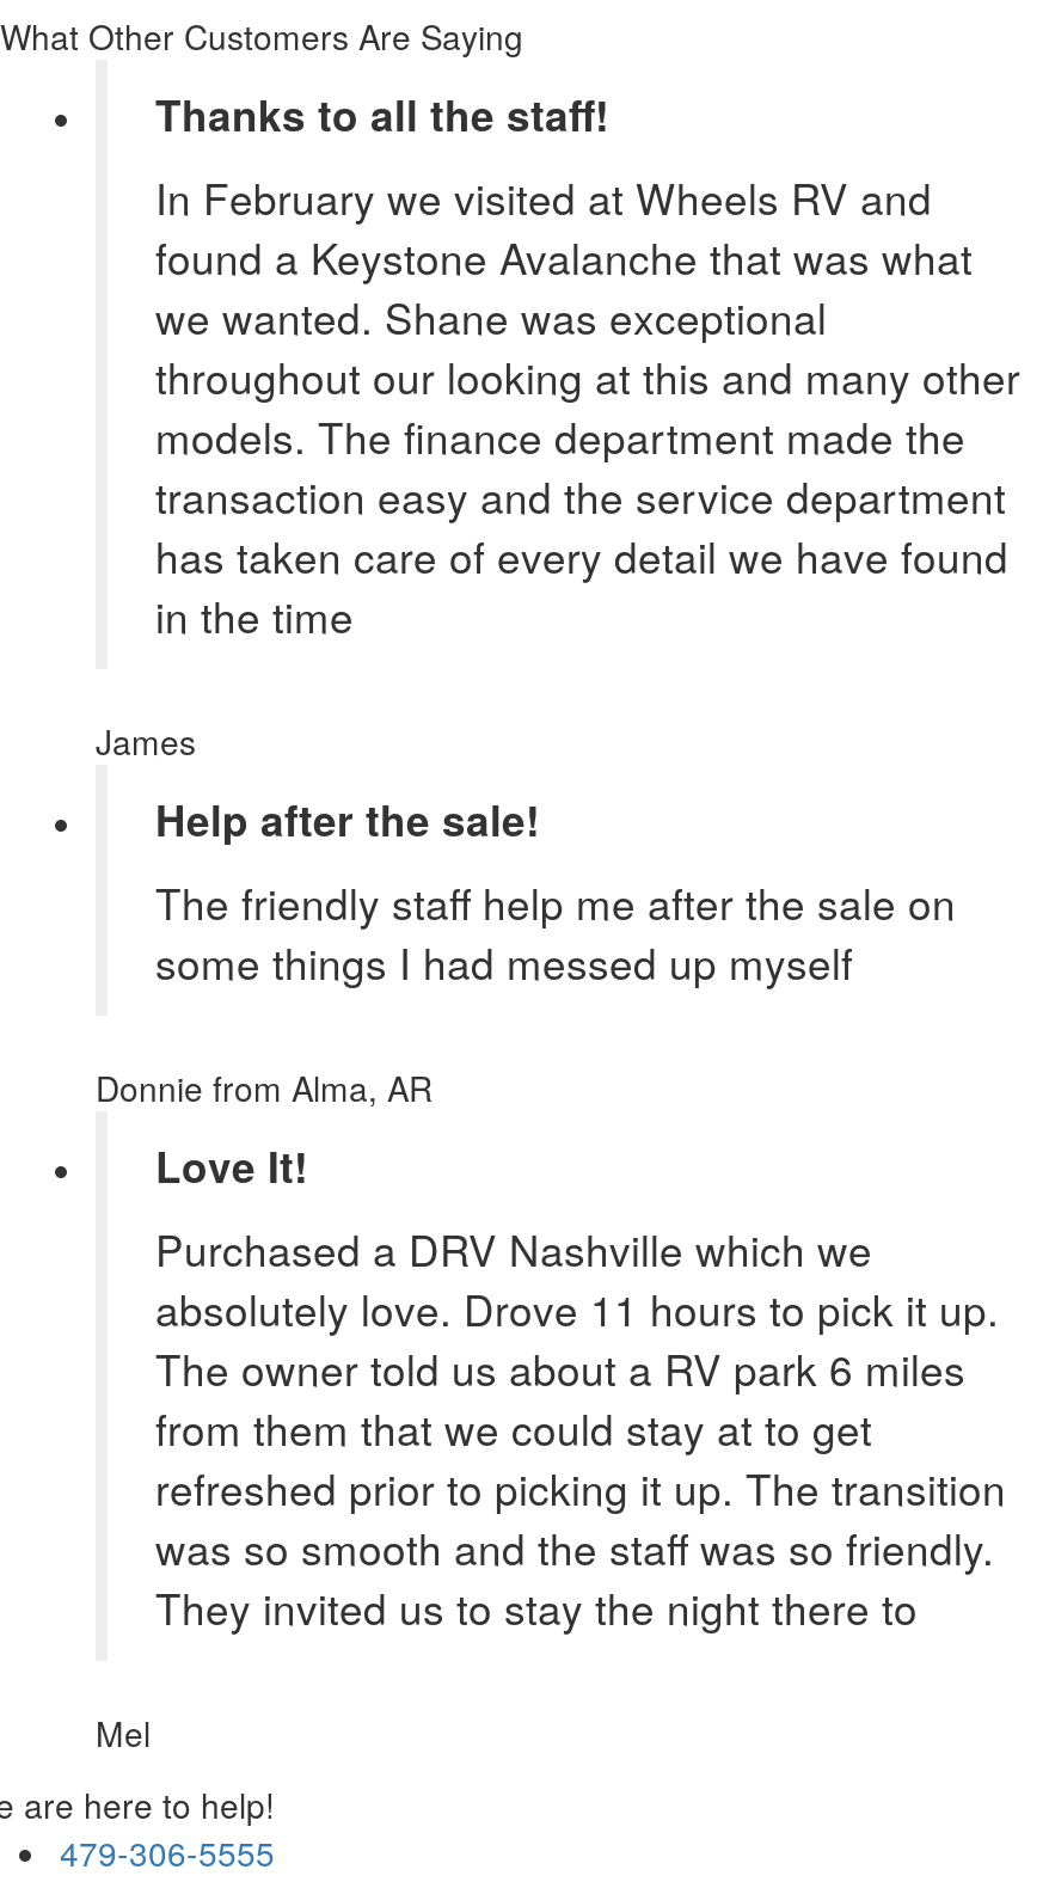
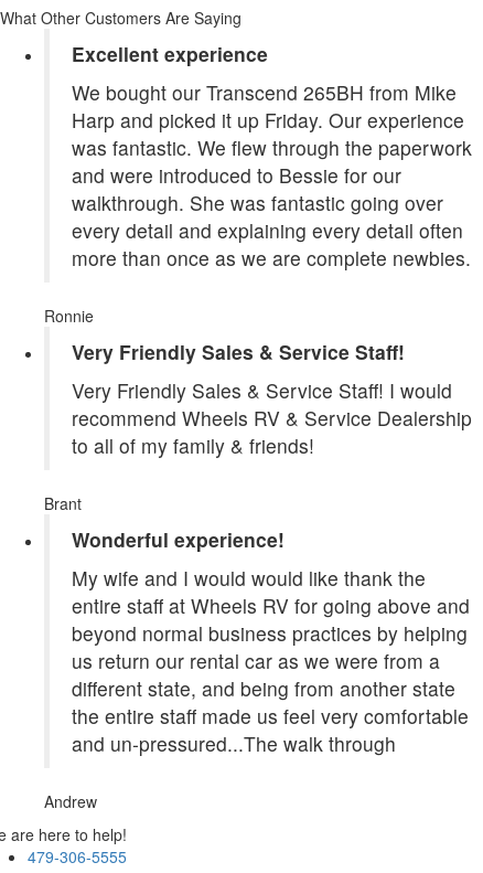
[155,84,1020,646] Thanks to all the staff! | In February we visited at Wheels RV and | found a Keystone Avalanche that was what | we wanted. Shane was exceptional | throughout our looking at this and many other | models. The finance department made the | transaction easy and the service department | has taken care of every detail we have found | in the time -> [72,40,472,272] Excellent experience | We bought our Transcend 265BH from Mike | Harp and picked it up Friday. Our experience | was fantastic. We flew through the paperwork | and were introduced to Bessie for our | walkthrough. She was fantastic going over | every detail and explaining every detail often | more than once as we are complete newbies.
[96,718,956,993] James | Help after the sale! | The friendly staff help me after the sale on | some things I had messed up myself -> [44,305,472,459] Ronnie | Very Friendly Sales & Service Staff! | Very Friendly Sales & Service Staff! I would | recommend Wheels RV & Service Dealership | to all of my family & friends!
[96,1064,1006,1638] Donnie from Alma, AR | Love It! | Purchased a DRV Nashville which we | absolutely love. Drove 11 hours to pick it up. | The owner told us about a RV park 6 miles | from them that we could stay at to get | refreshed prior to picking it up. The transition | was so smooth and the staff was so friendly. | They invited us to stay the night there to -> [44,493,470,757] Brant | Wonderful experience! | My wife and I would would like thank the | entire staff at Wheels RV for going above and | beyond normal business practices by helping | us return our rental car as we were from a | different state, and being from another state | the entire staff made us feel very comfortable | and un-pressured...The walk through
[96,1709,151,1757] Mel -> [44,791,97,813] Andrew

